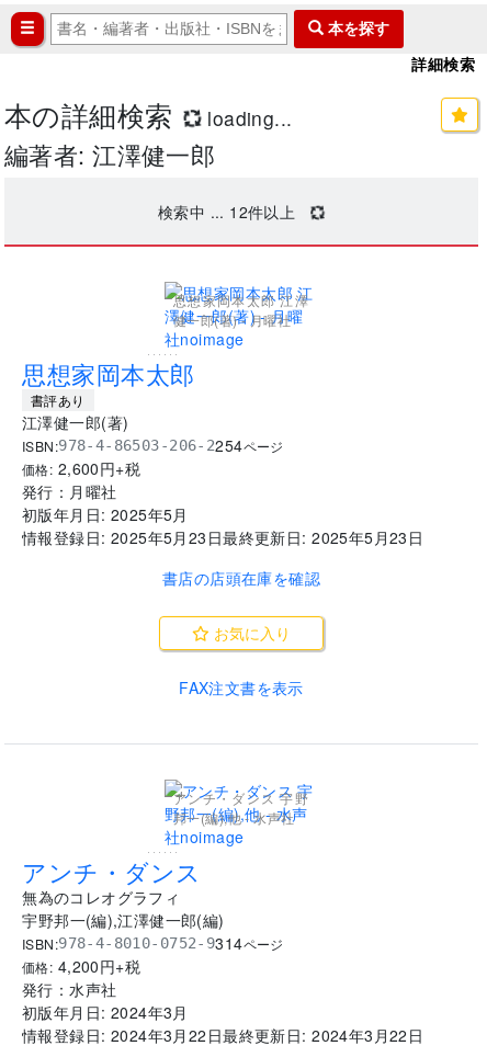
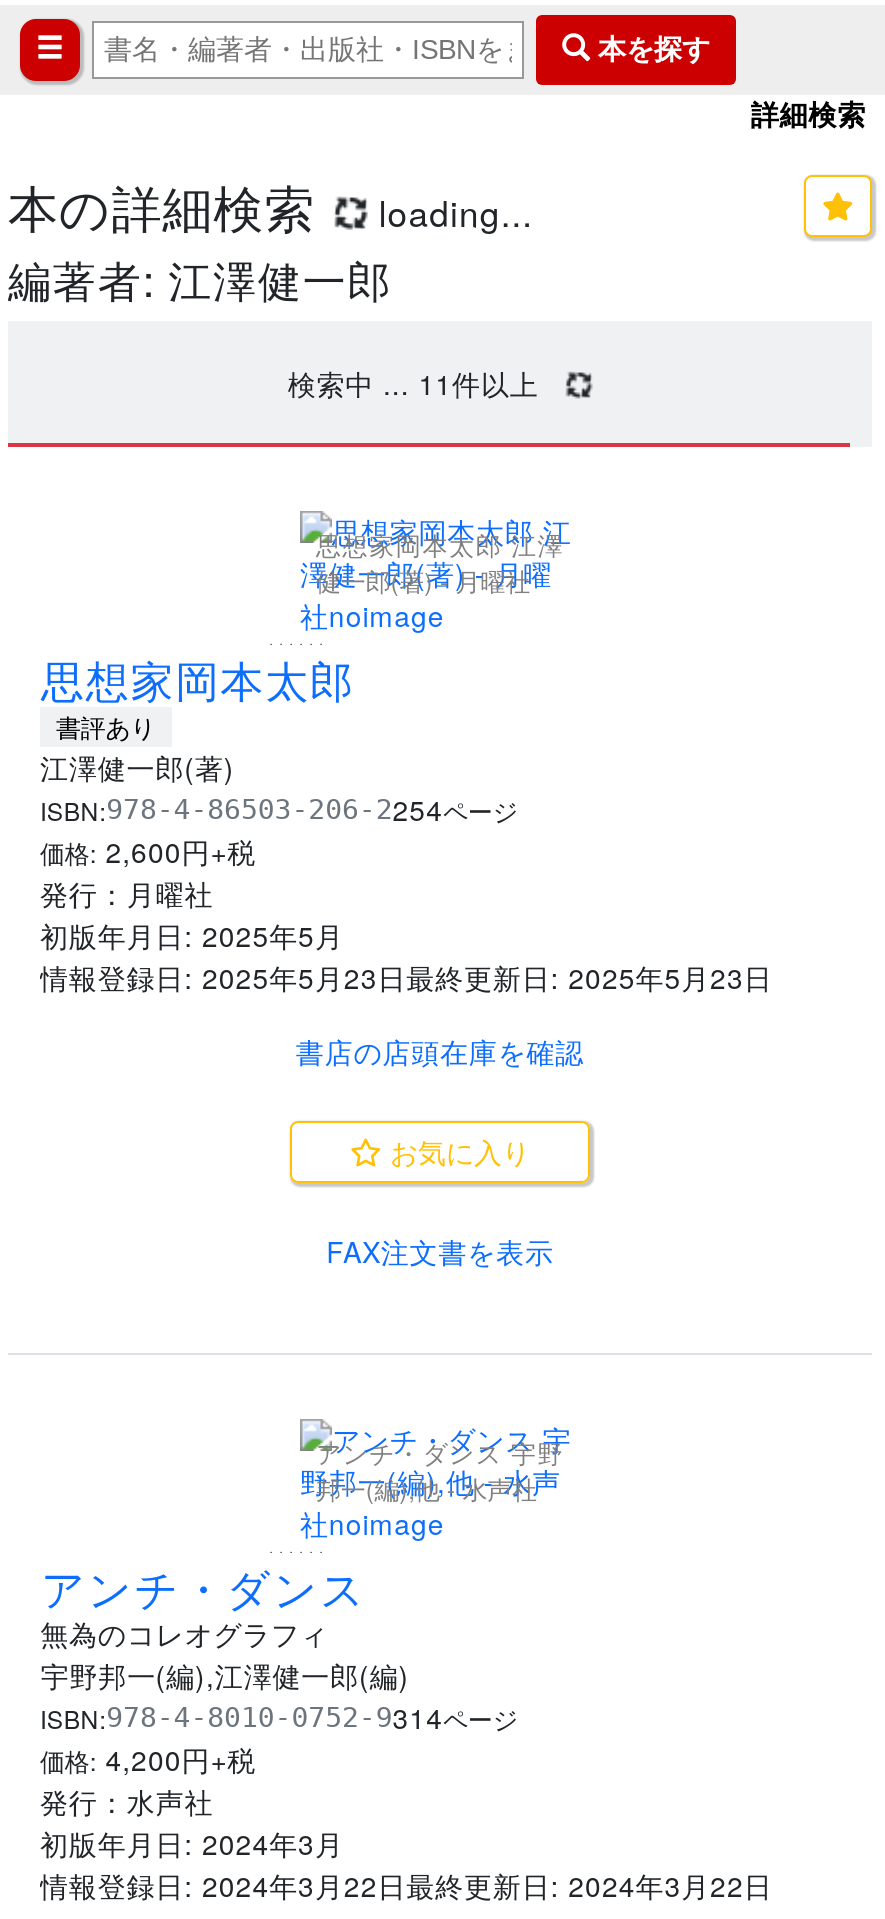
[158,201,295,223] 検索中 ... 12件以上 -> [288,363,539,403] 検索中 ... 11件以上

